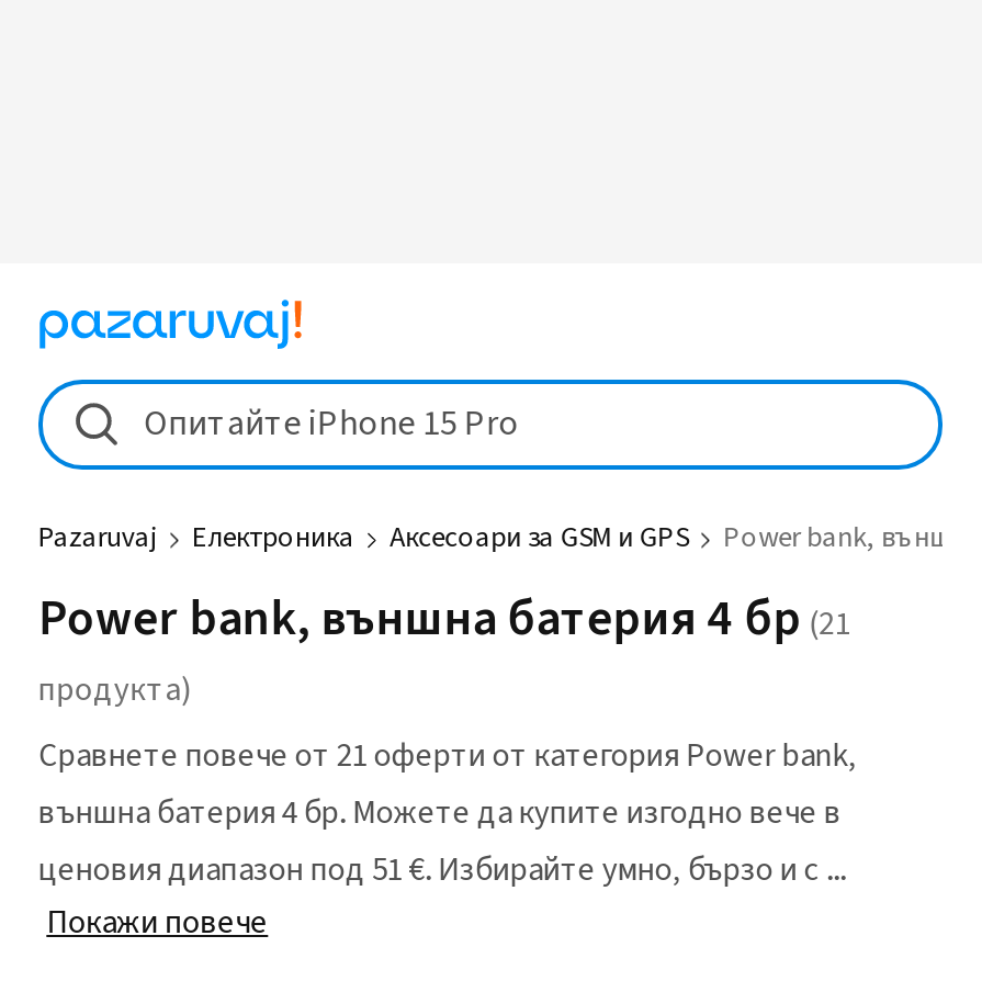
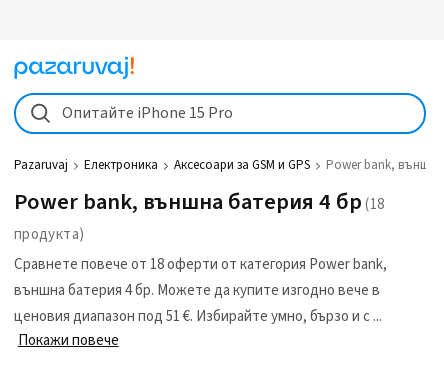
[38,733,857,779] Сравнете повече от 21 оферти от категория Power bank, -> [14,254,387,275] Сравнете повече от 18 оферти от категория Power bank,

